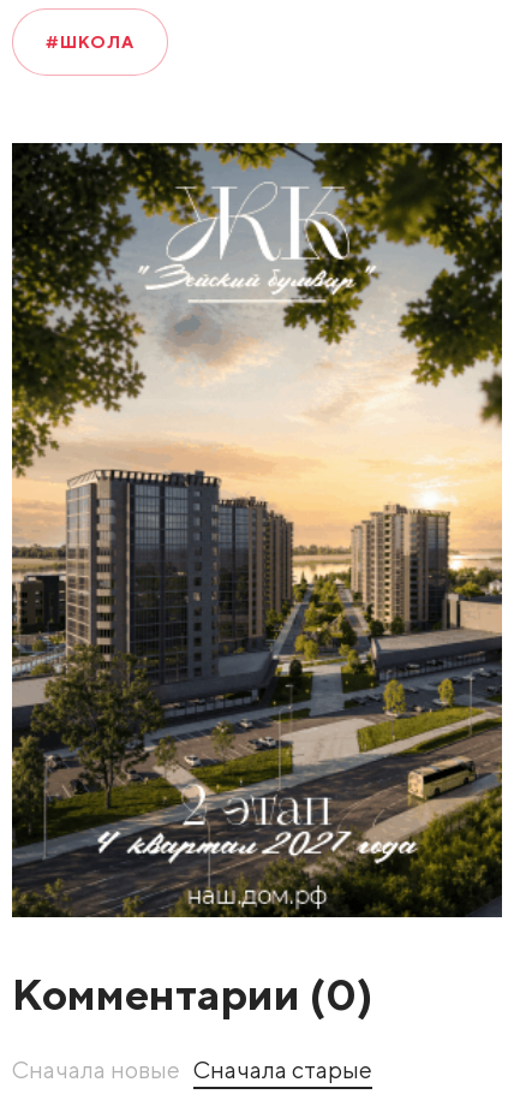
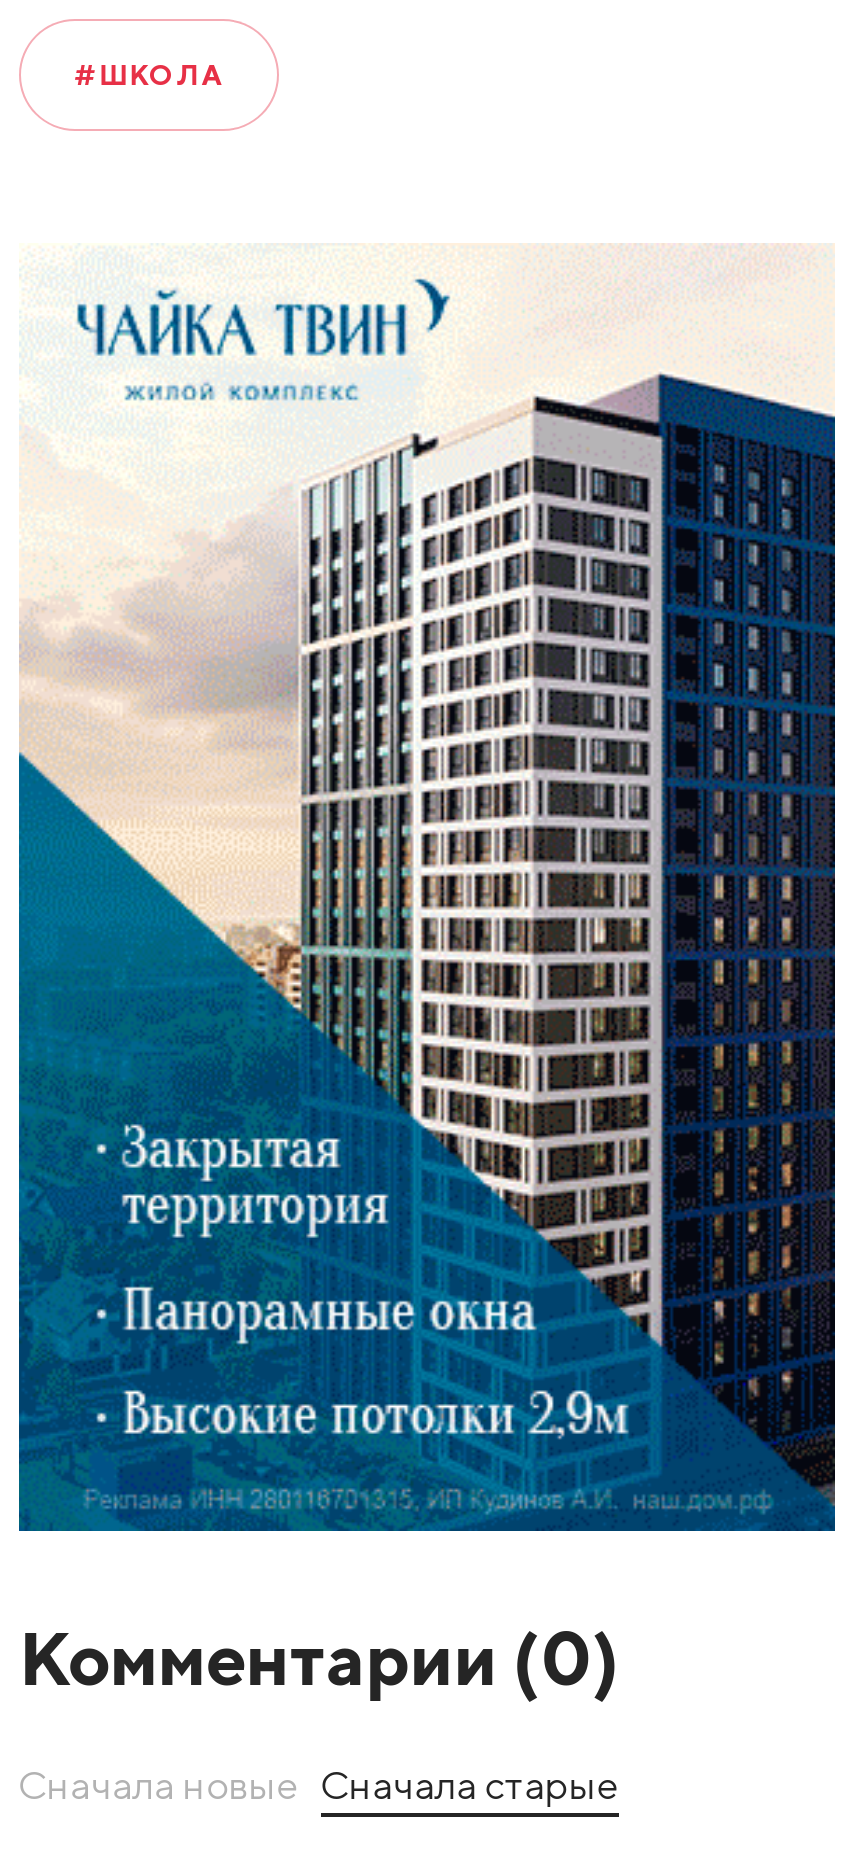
[11,142,503,918] [image] -> [17,243,837,1533] [image]

